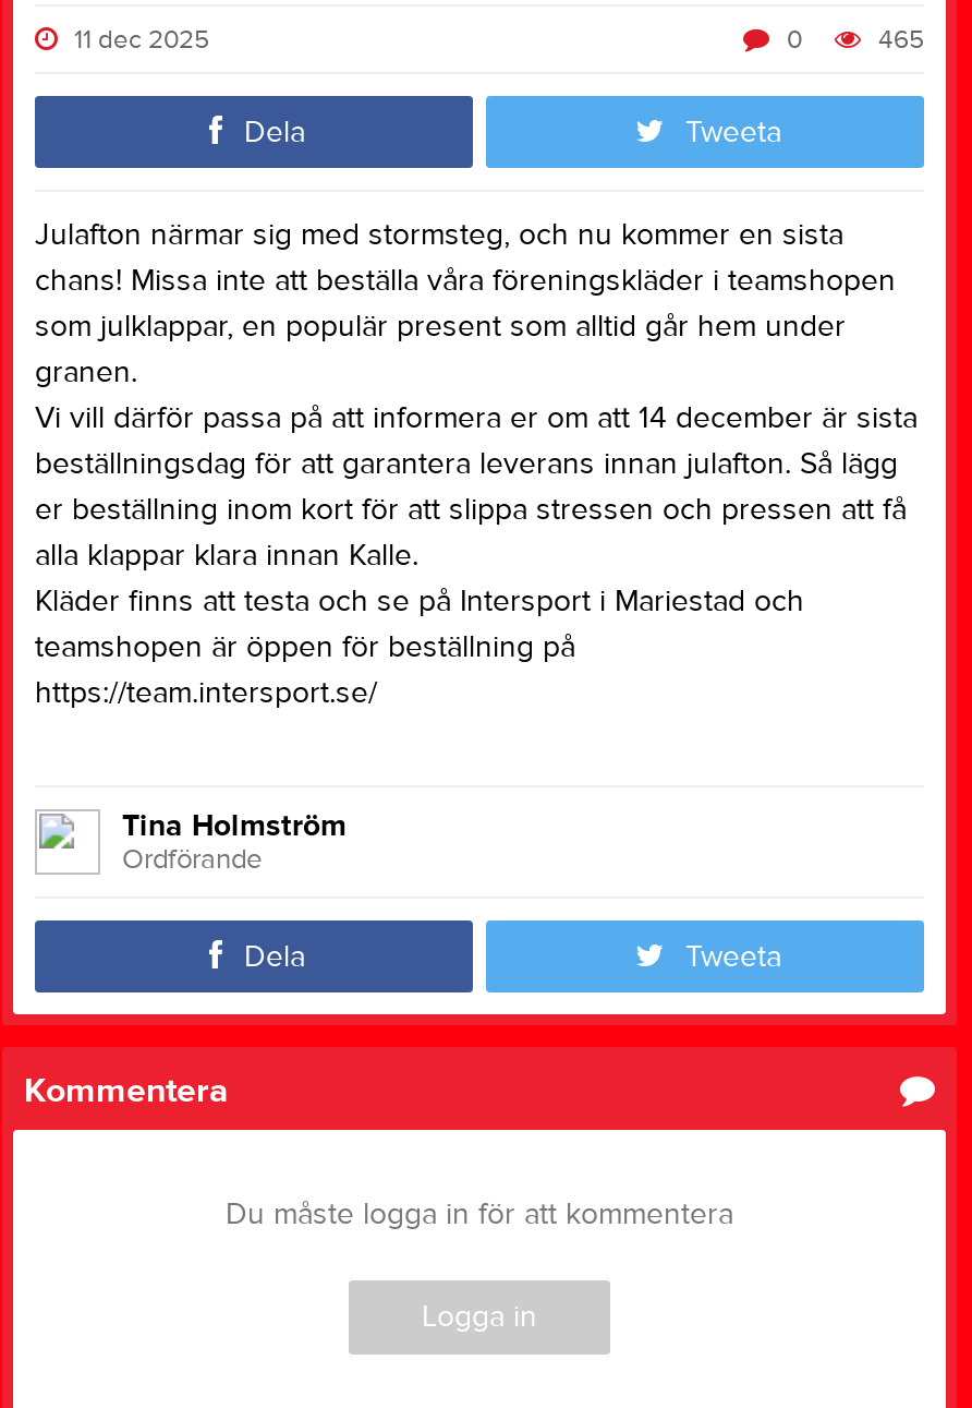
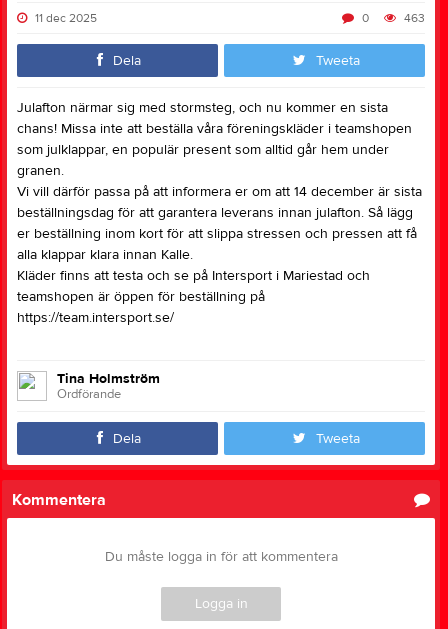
[780,22,924,57] 0 465 -> [359,10,425,26] 0 463

